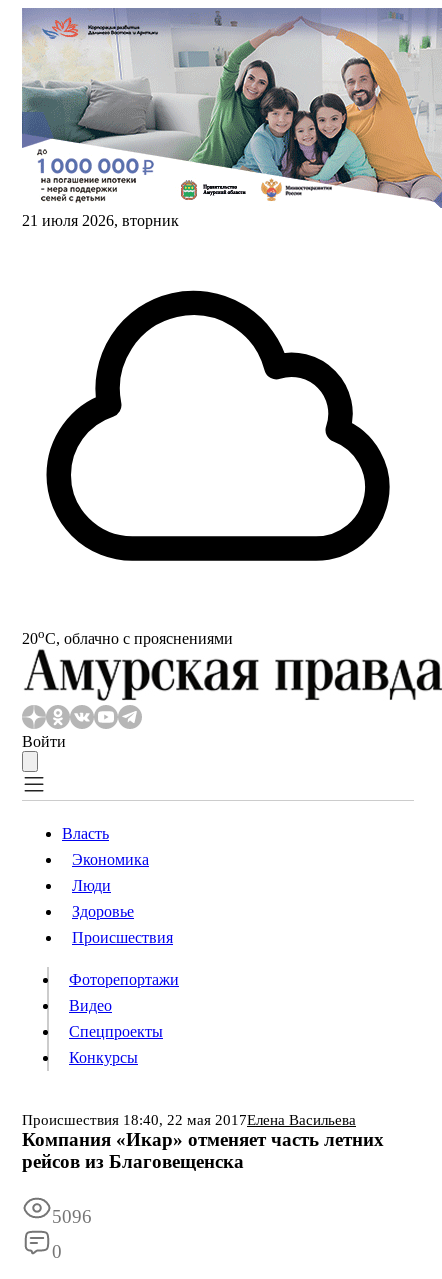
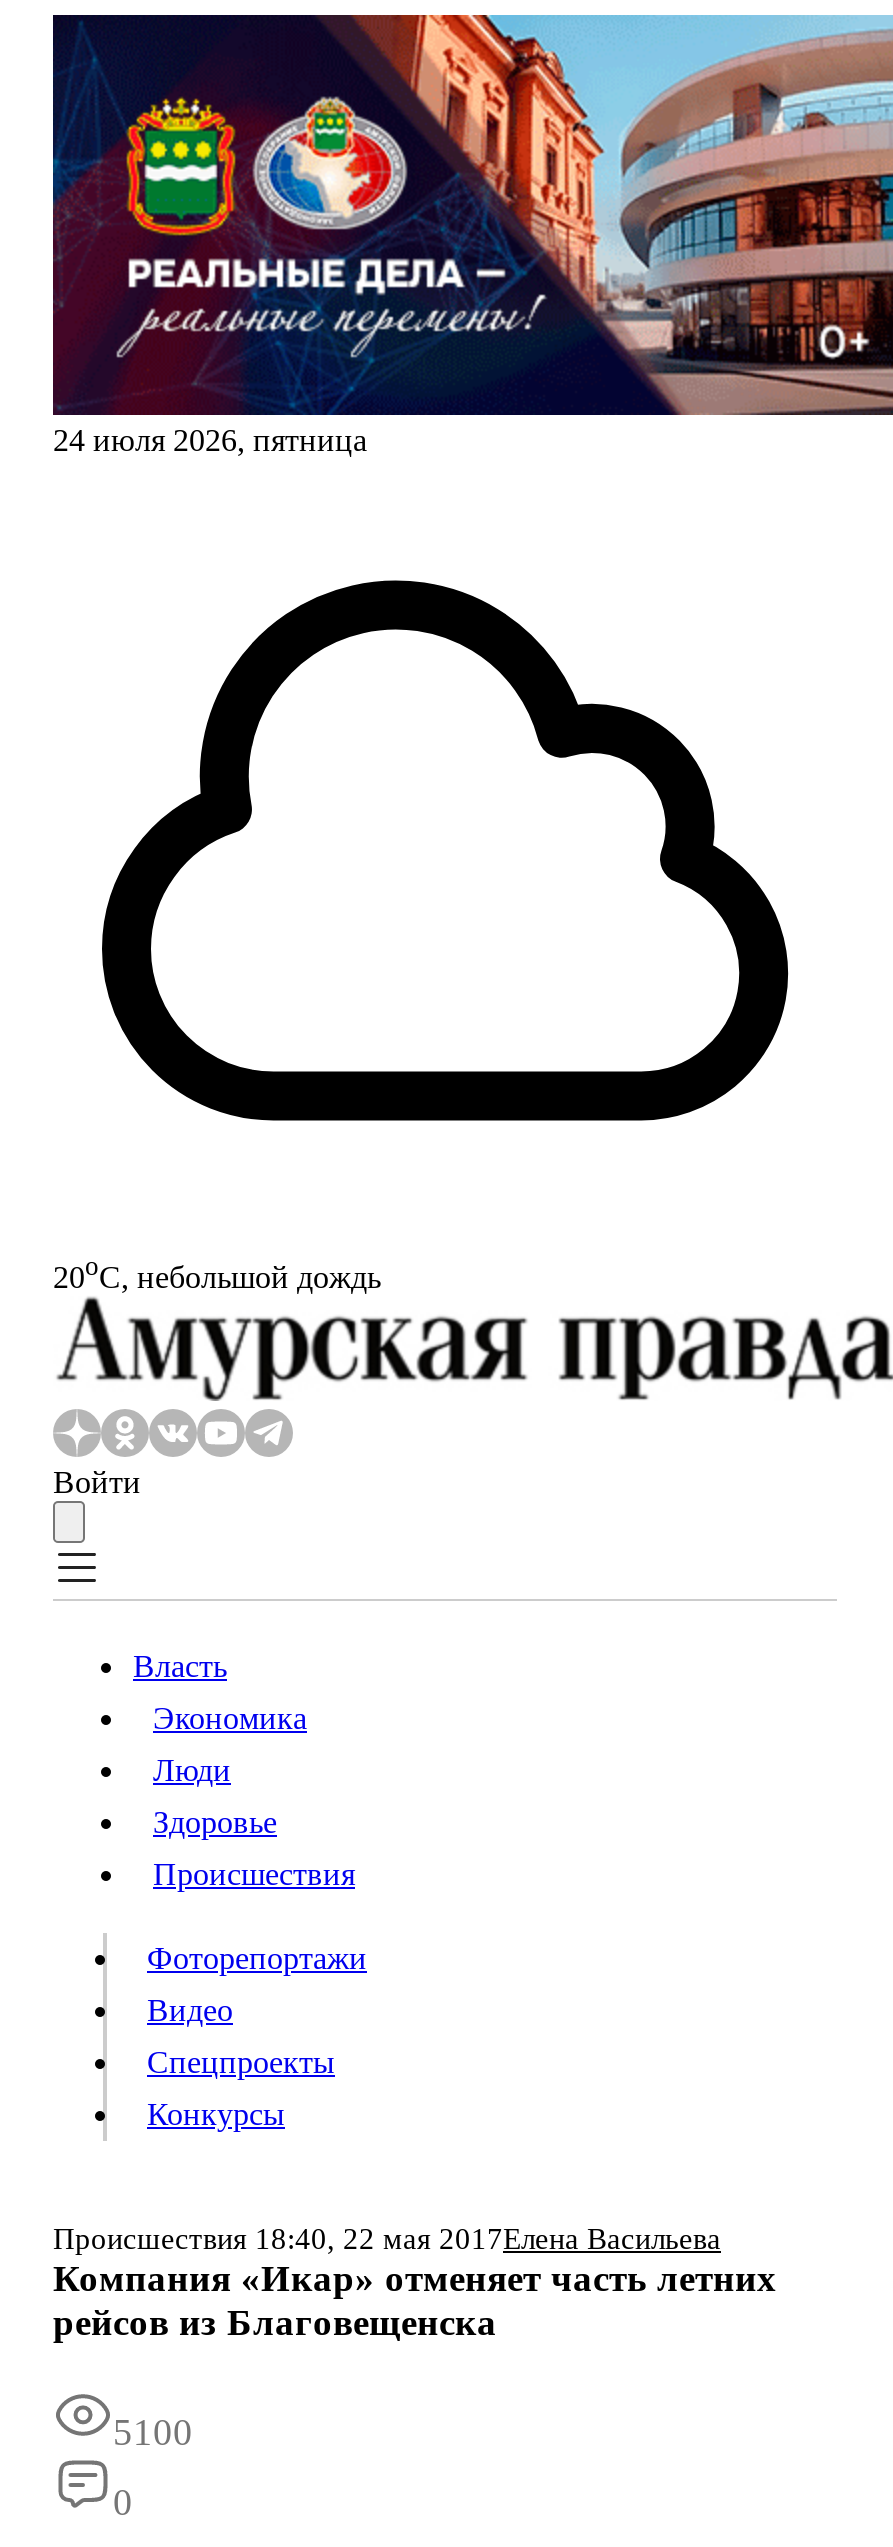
[21,7,439,229] [image] | 21 июля 2026, вторник -> [51,13,887,457] [image] | 24 июля 2026, пятница
[22,626,233,647] 20oС, облачно с прояснениями -> [53,1251,381,1294] 20oС, небольшой дождь
[52,1206,92,1227] 5096 -> [113,2412,193,2454] 5100

